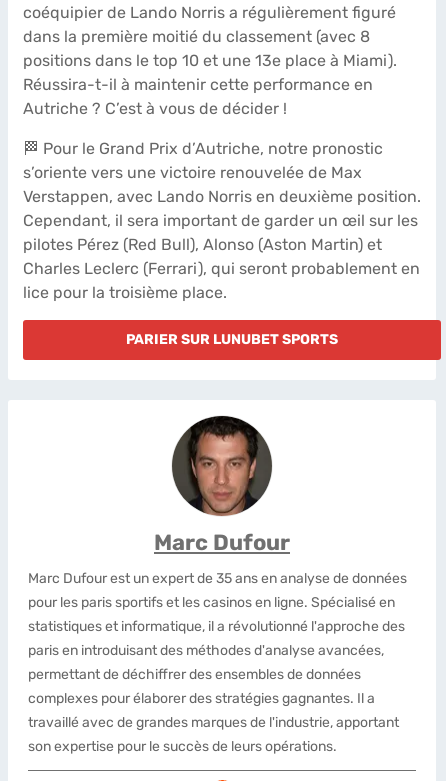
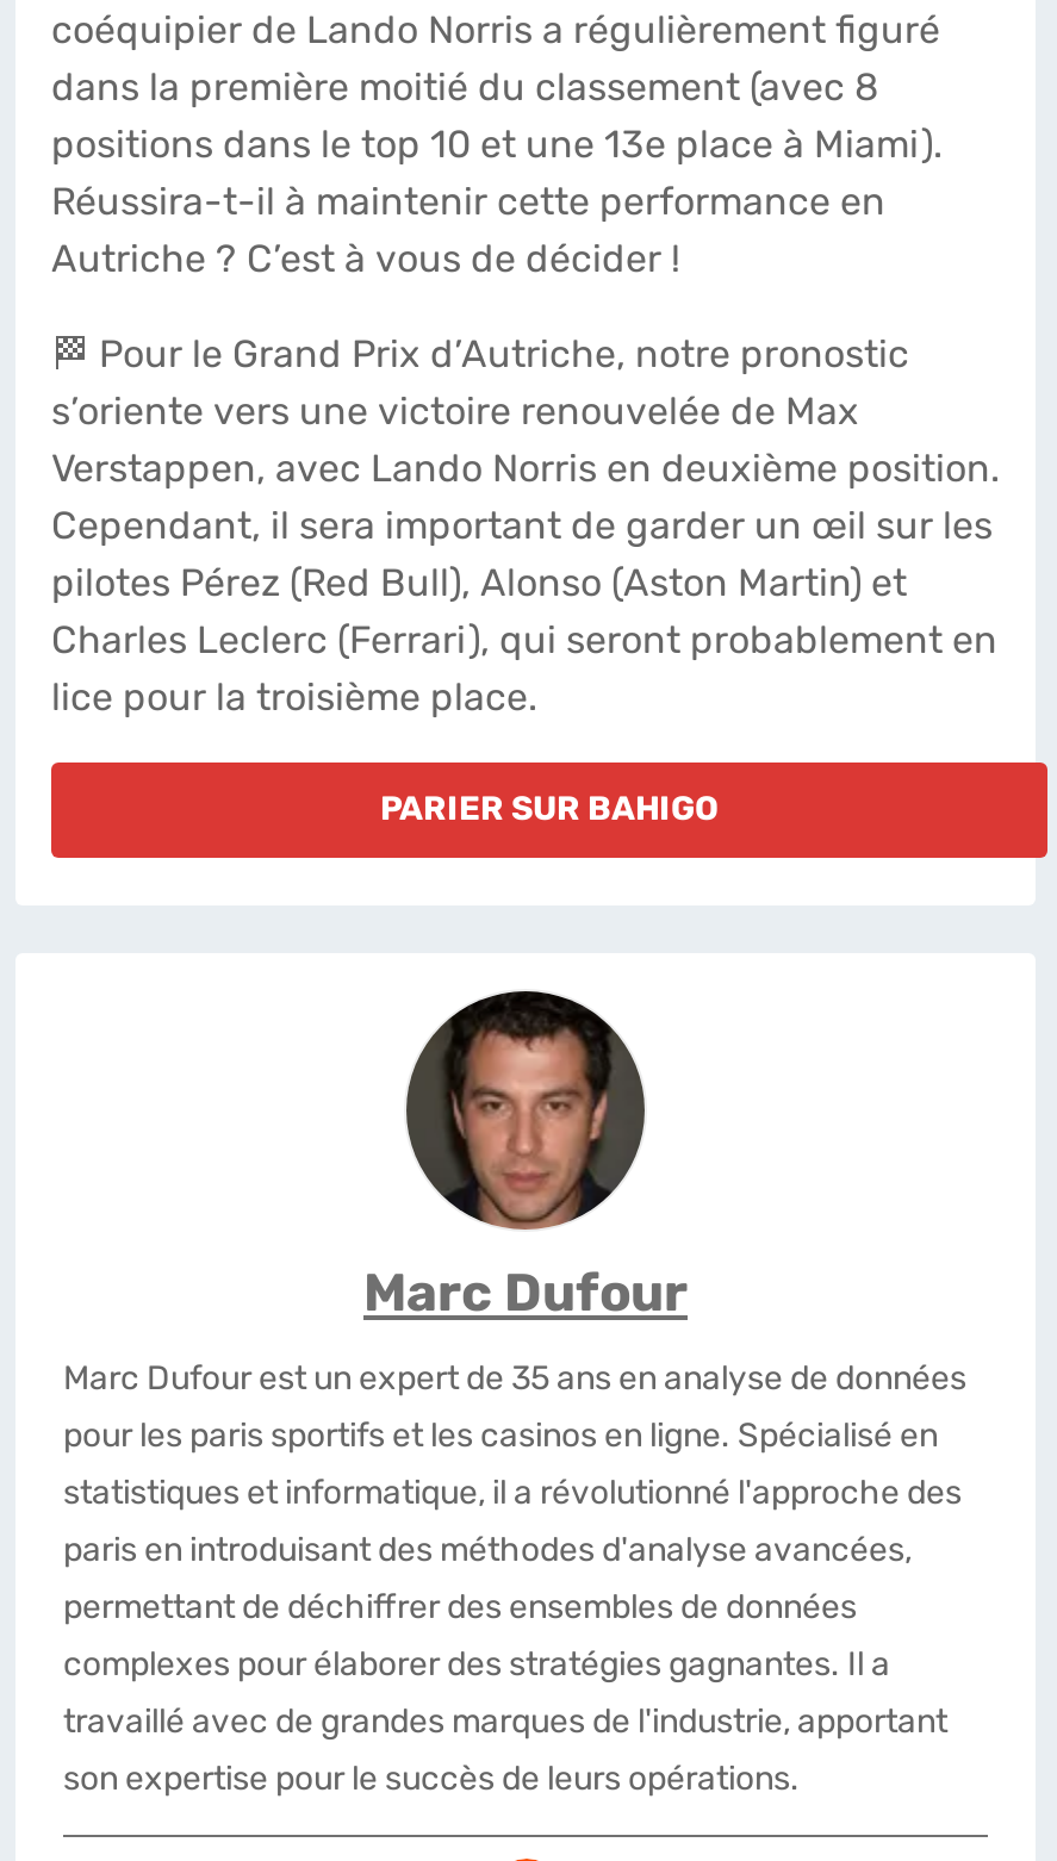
[126,331,338,348] PARIER SUR LUNUBET SPORTS -> [380,788,719,829] PARIER SUR BAHIGO

